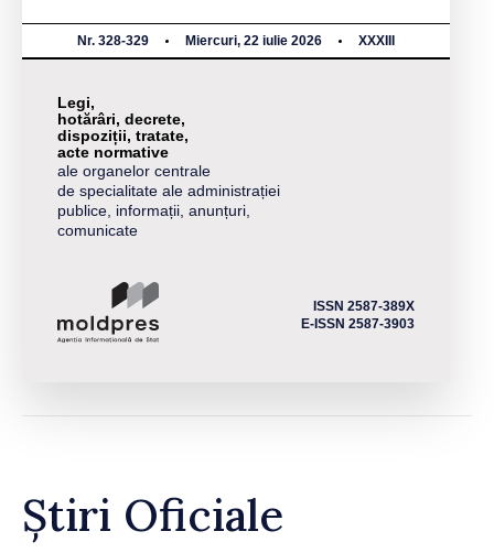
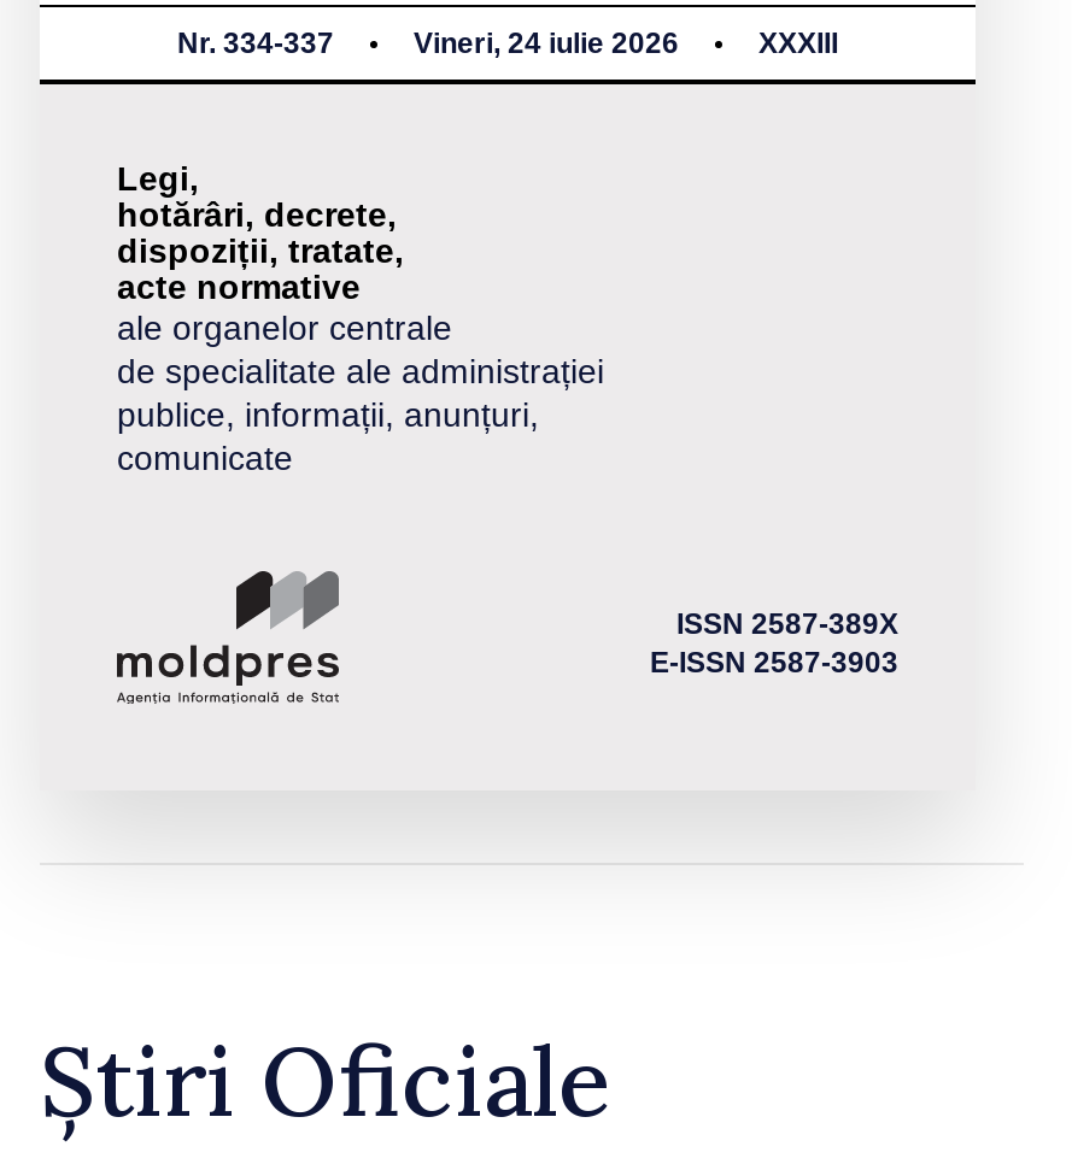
[77,33,322,49] Nr. 328-329 | Miercuri, 22 iulie 2026 -> [177,27,679,61] Nr. 334-337 | Vineri, 24 iulie 2026

